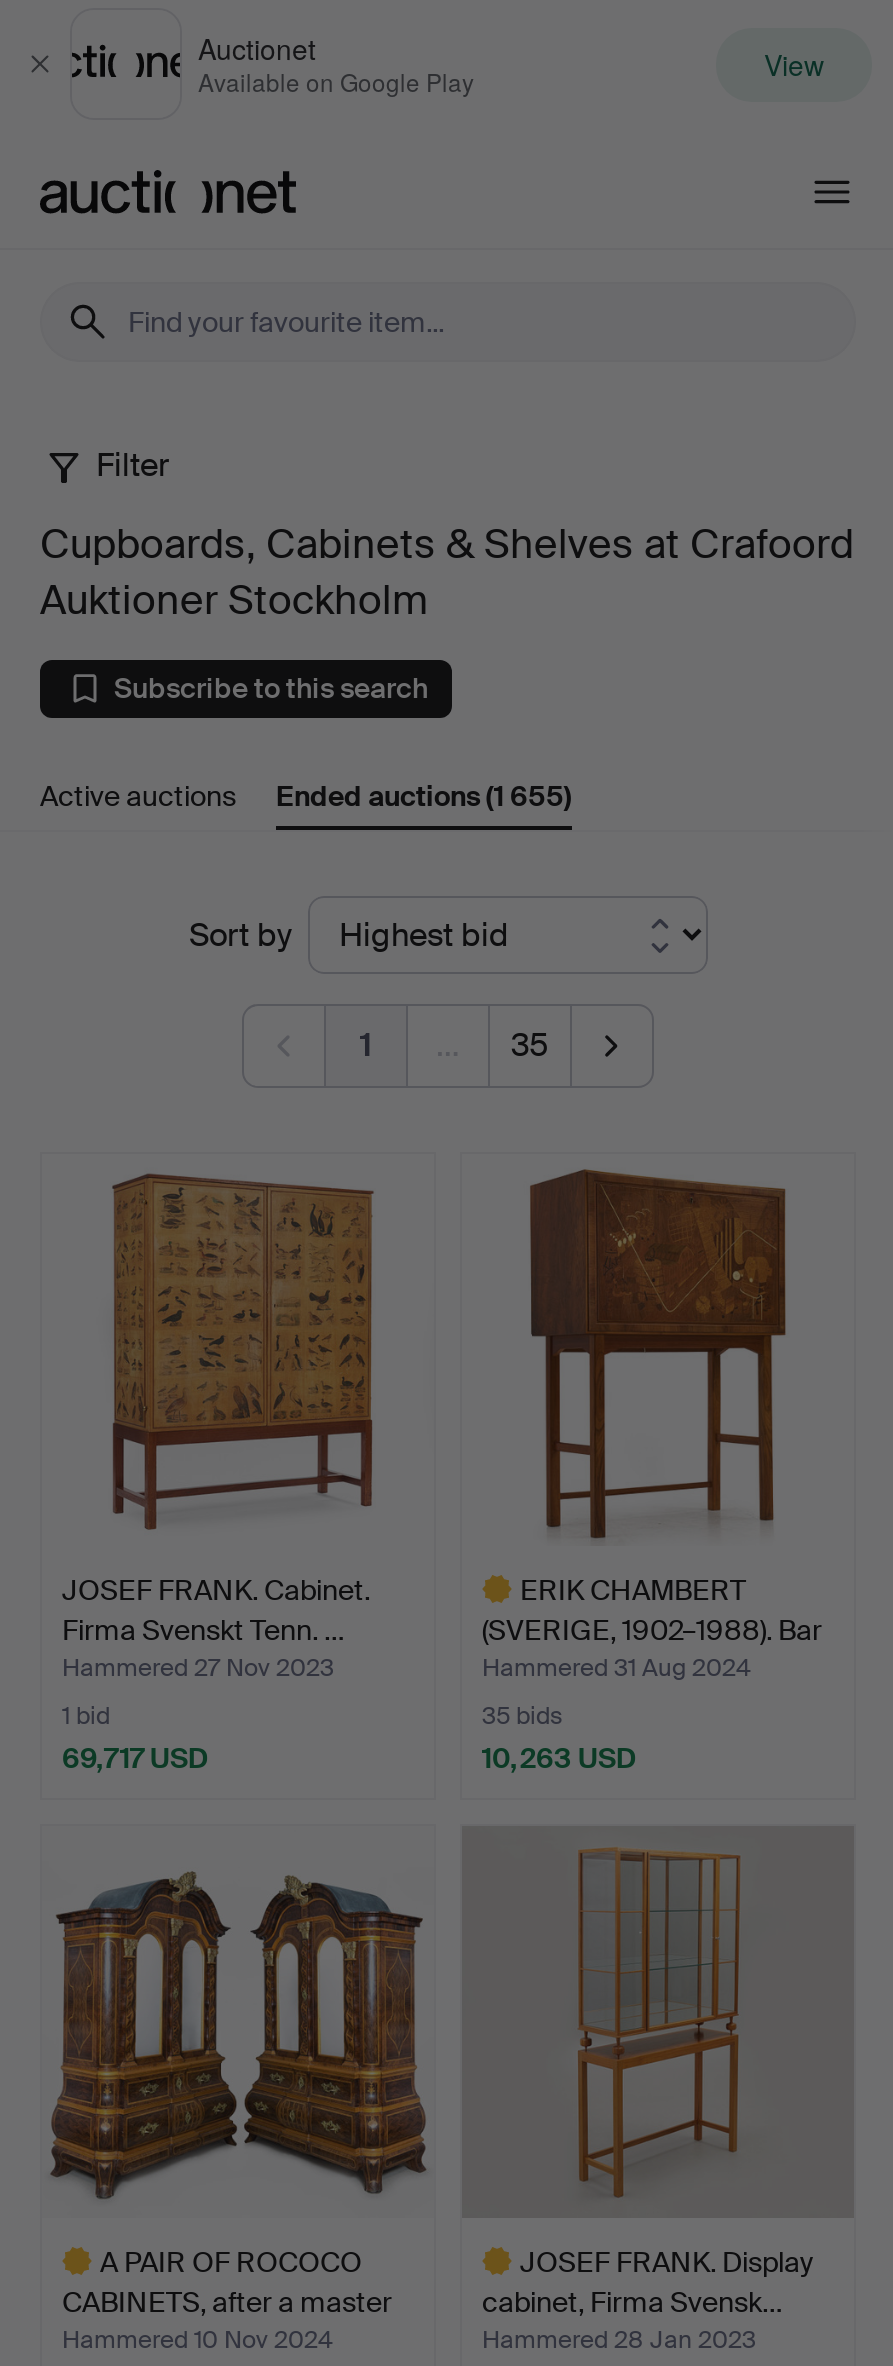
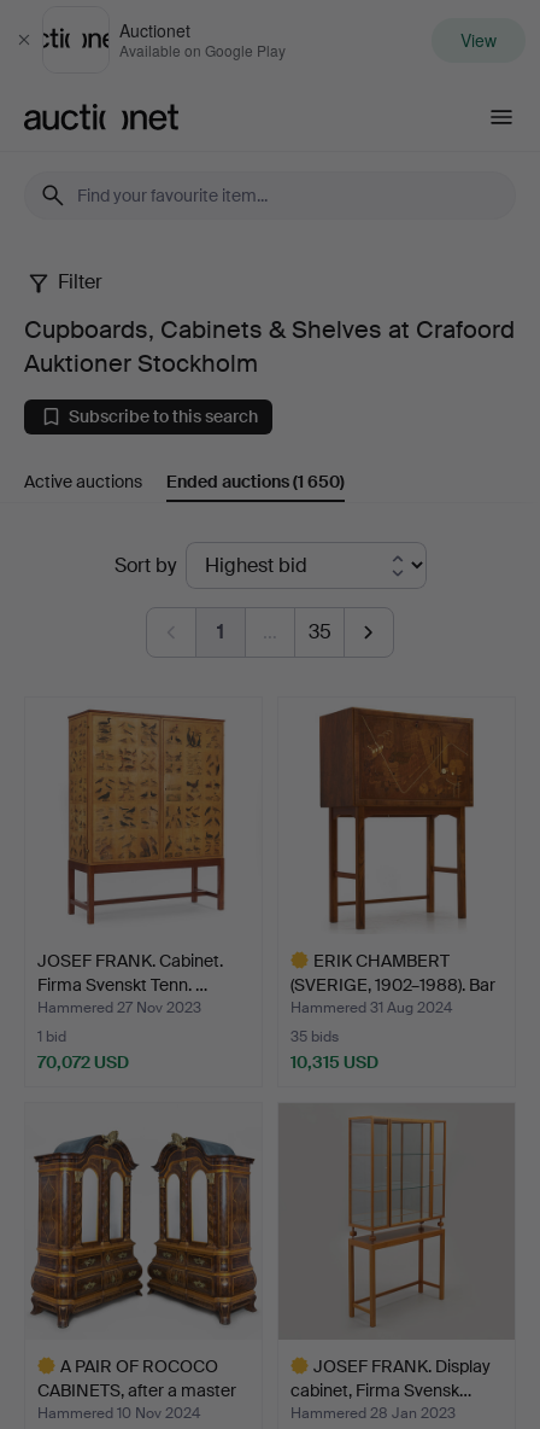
[276,777,572,813] Ended auctions(1 655) -> [166,470,345,492] Ended auctions(1 650)
[62,1739,208,1775] 69,717 USD -> [37,1051,129,1073] 70,072 USD
[482,1739,636,1775] 10,263 USD -> [290,1051,378,1073] 10,315 USD

